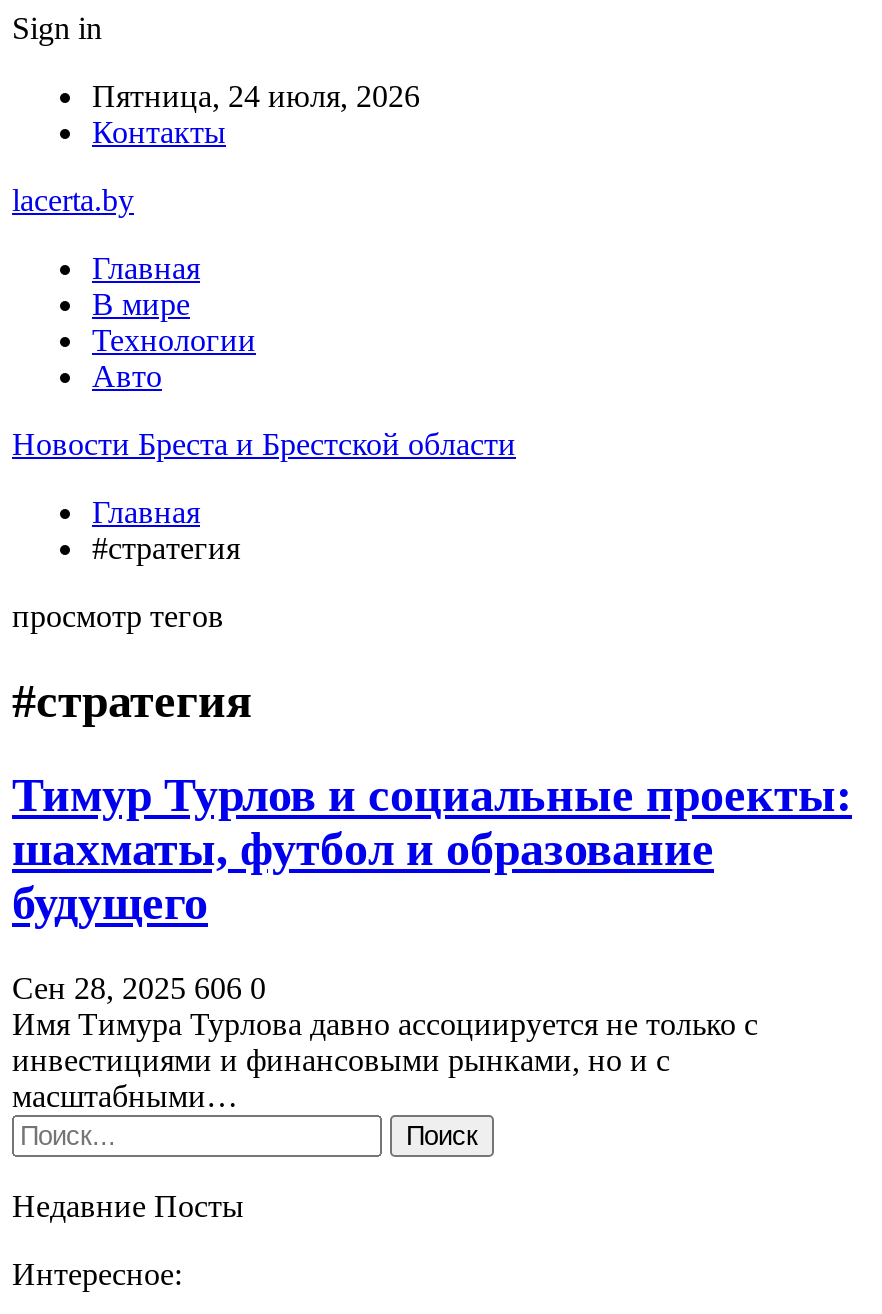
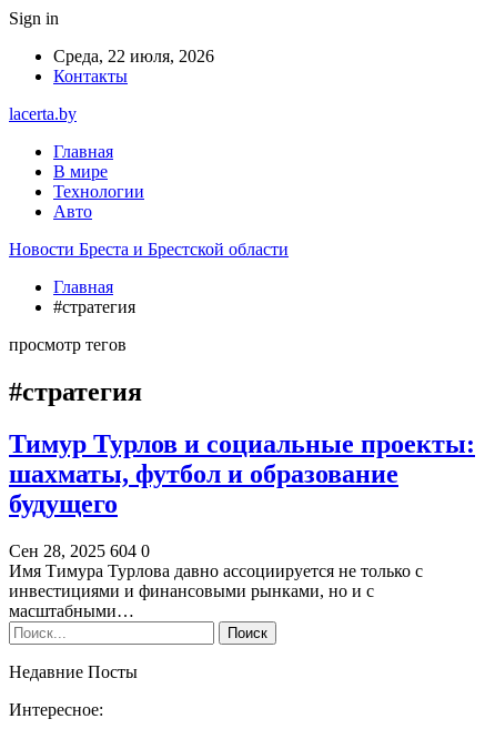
[92,79,420,113] Пятница, 24 июля, 2026 -> [53,47,214,65] Среда, 22 июля, 2026
[12,970,266,1004] Сен 28, 2025 606 0 -> [9,541,150,560] Сен 28, 2025 604 0

